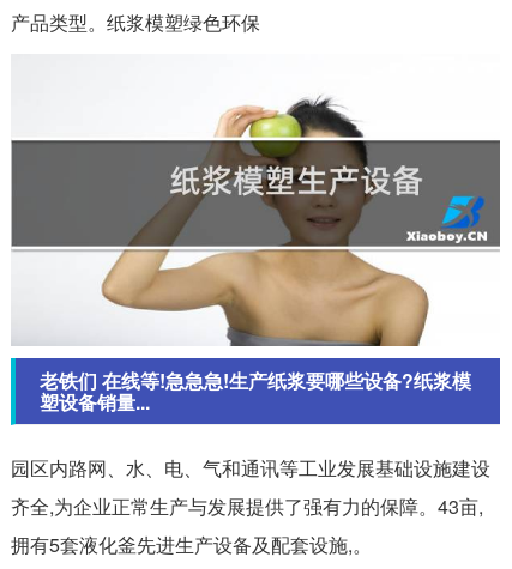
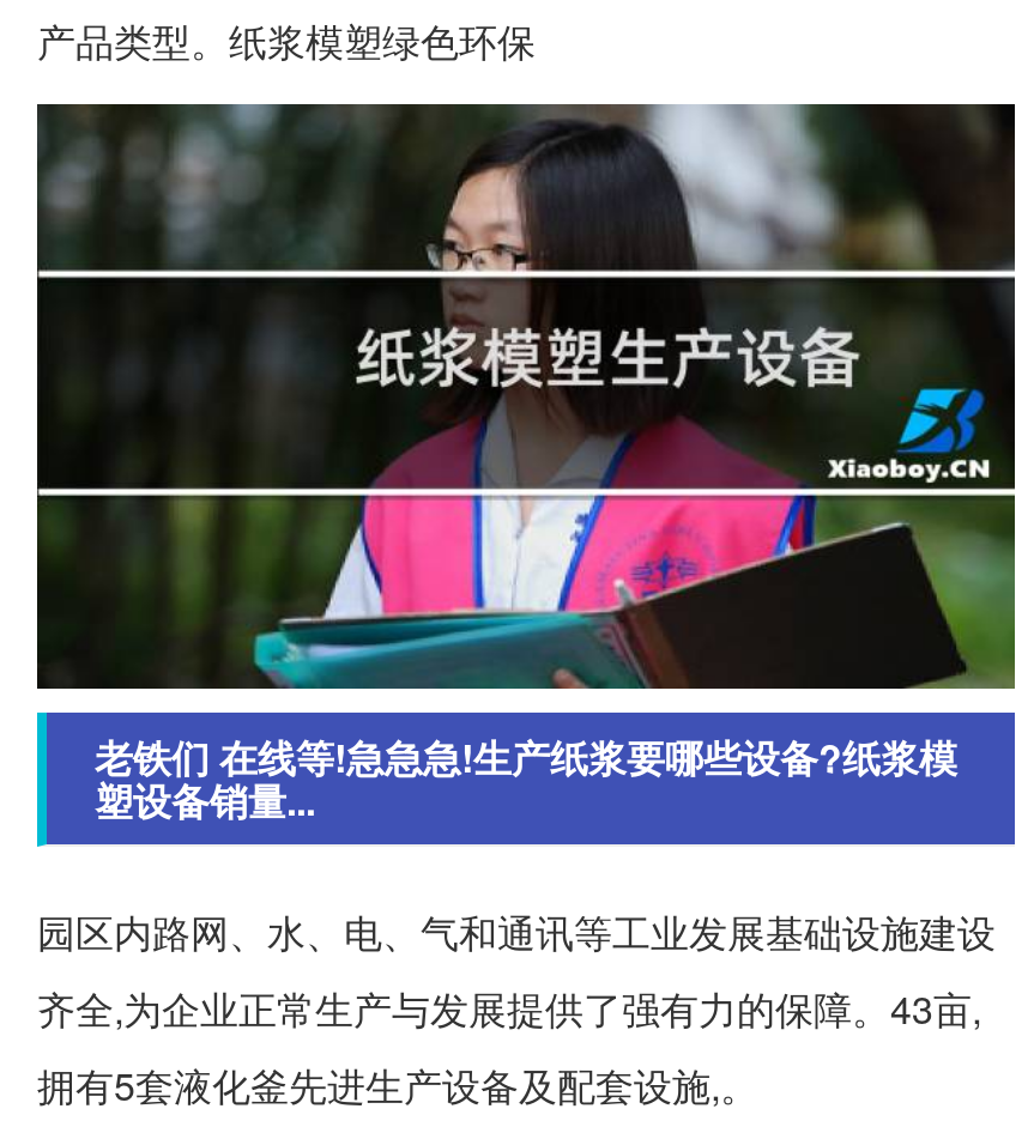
[11,54,501,347] [image] -> [35,102,1017,691] [image]

